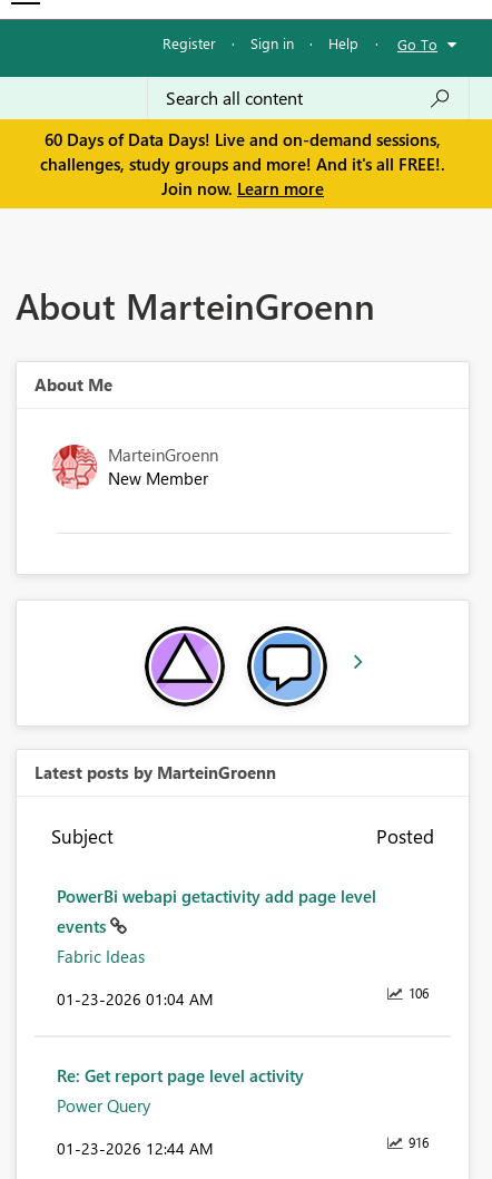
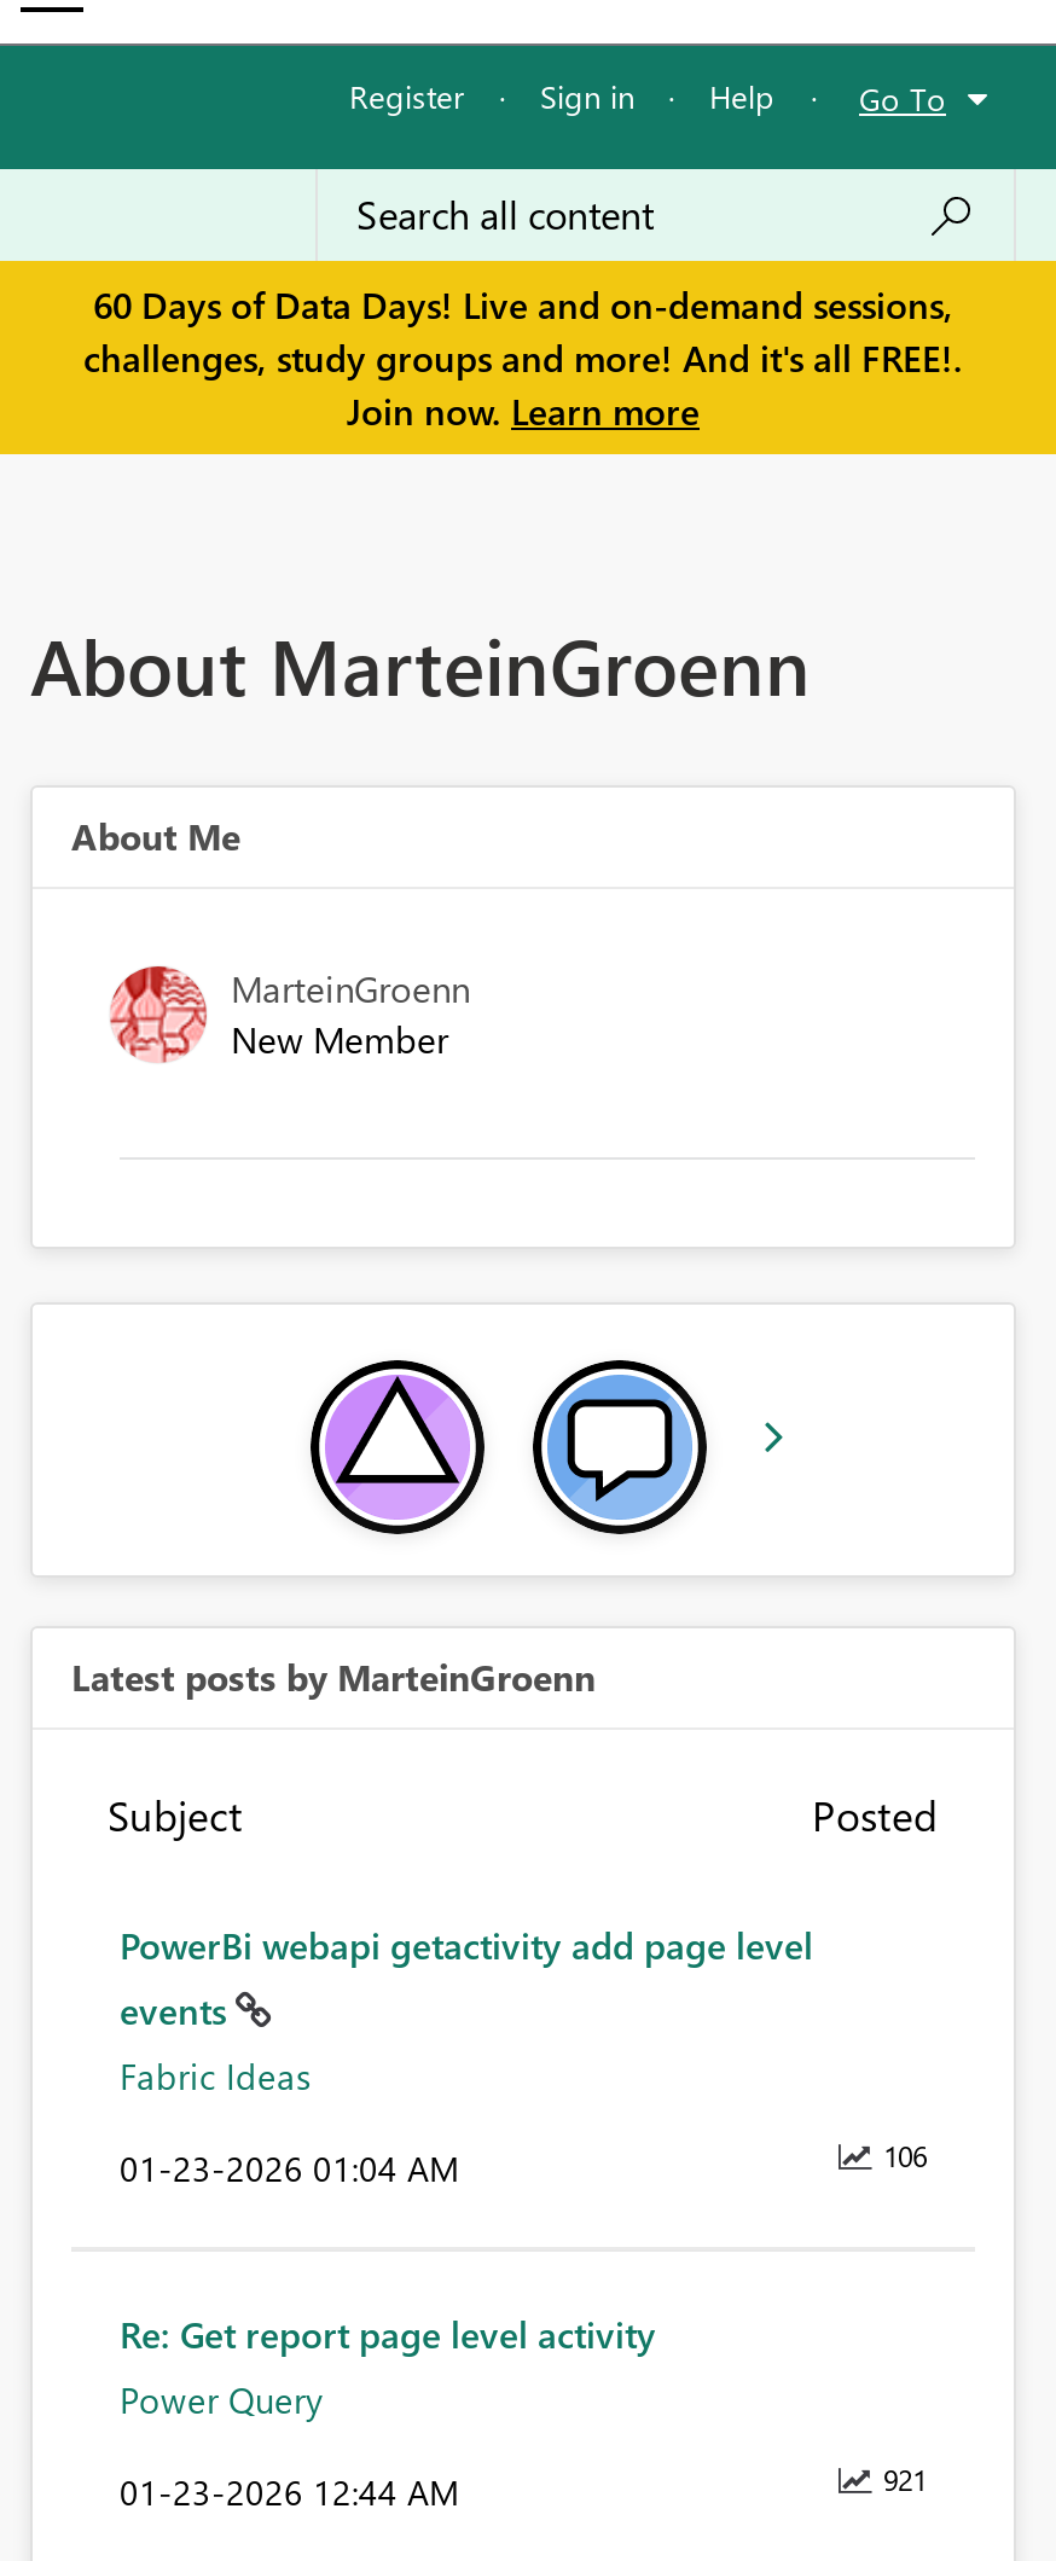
[405,1134,429,1152] 916 -> [876,2460,927,2499] 921

